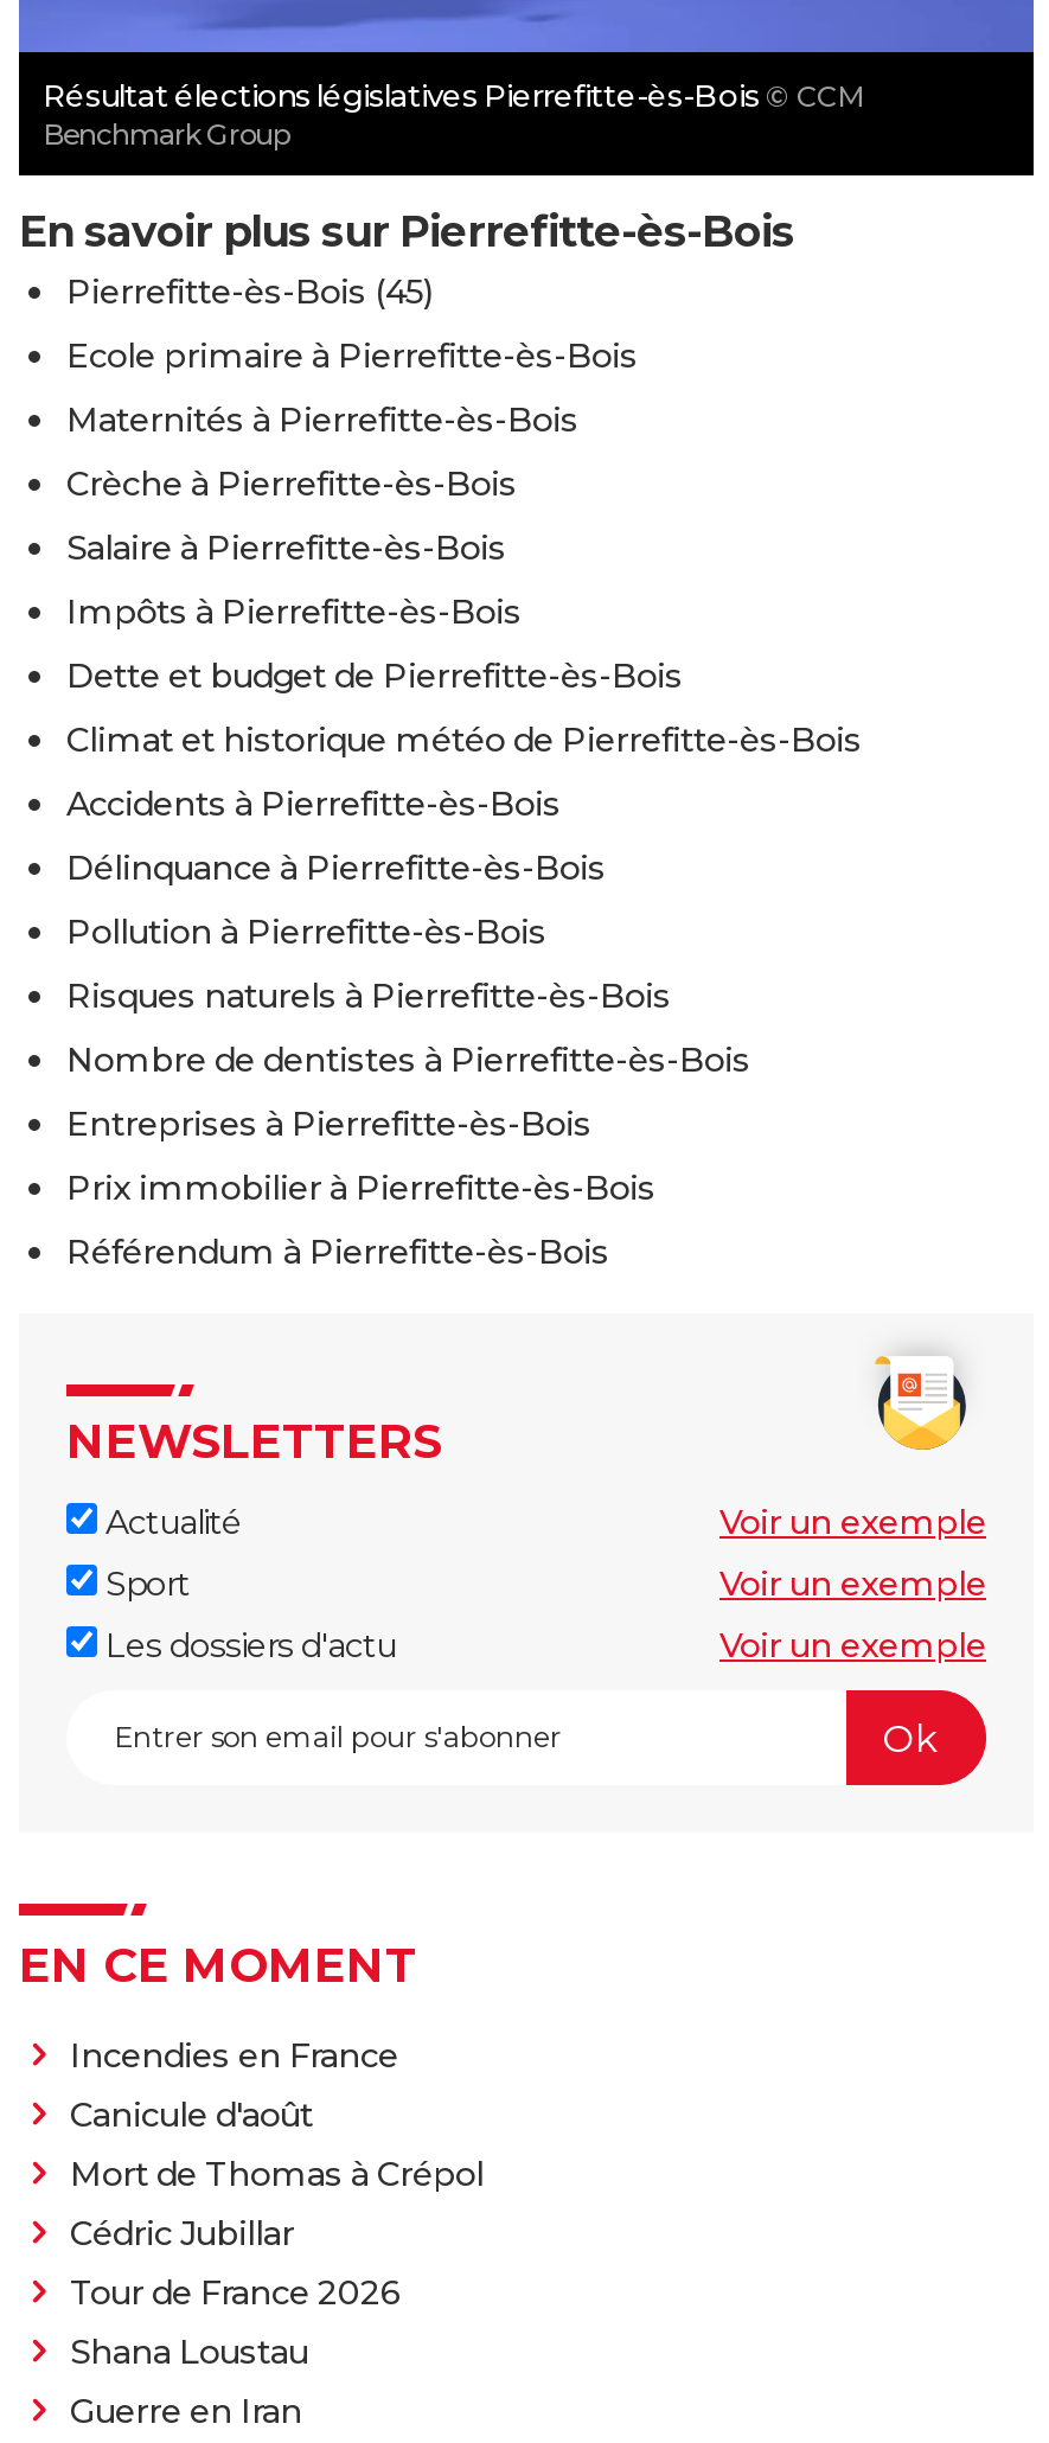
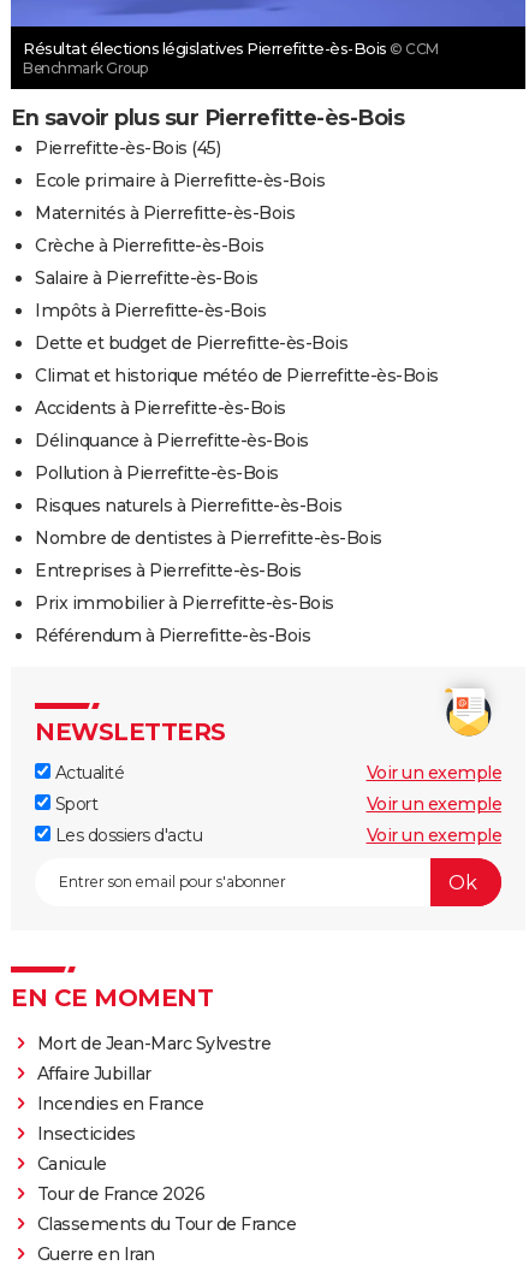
none -> [37,1033,271,1085] Mort de Jean-Marc Sylvestre | Affaire Jubillar
moved [70,2035,398,2077] -> [37,1093,203,1115]: Incendies en France
[70,2094,484,2255] Canicule d'août | Mort de Thomas à Crépol | Cédric Jubillar -> [37,1123,135,1175] Insecticides | Canicule
[70,2331,308,2374] Shana Loustau -> [37,1213,296,1235] Classements du Tour de France

